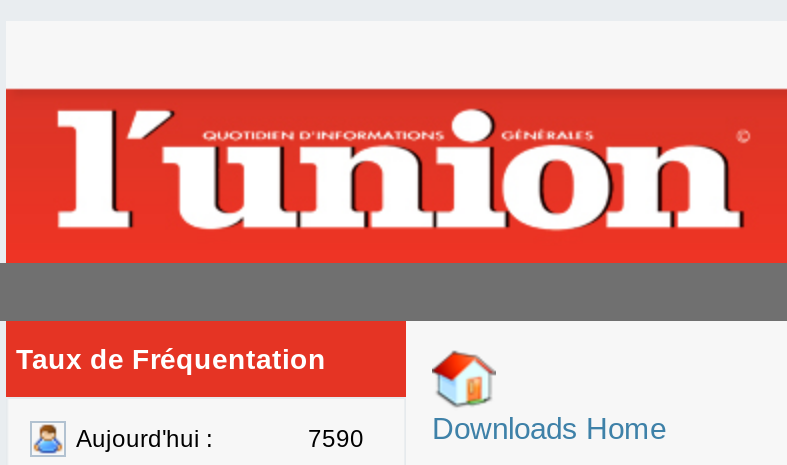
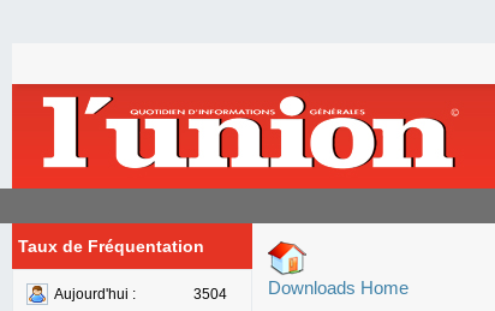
[308,425,364,453] 7590 -> [193,286,227,303] 3504

